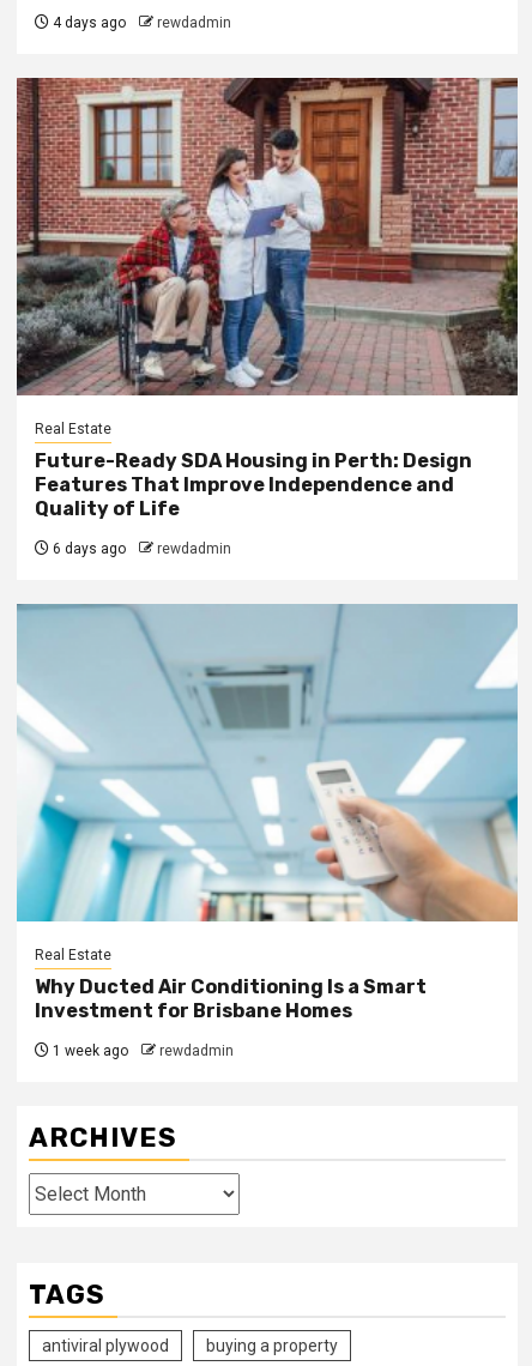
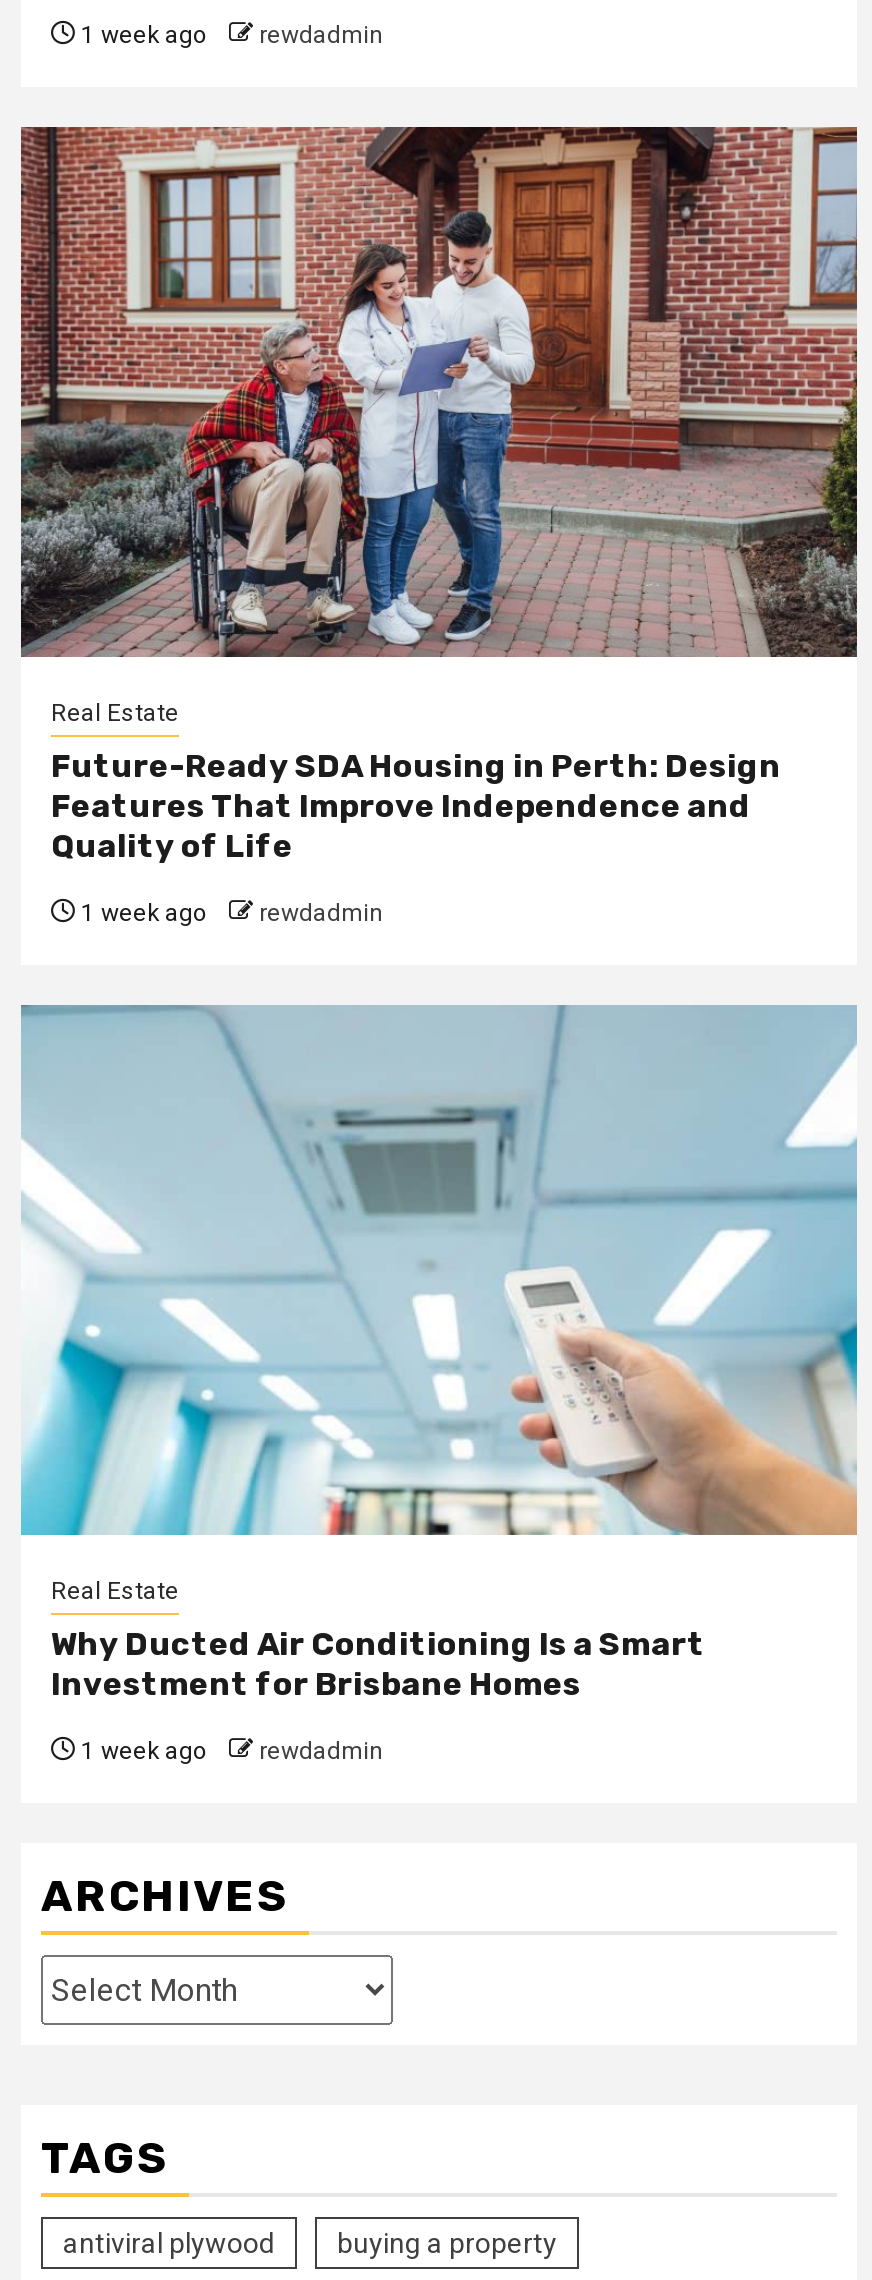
[49,14,231,31] 4 days ago rewdadmin -> [75,21,383,49] 1 week ago rewdadmin
[49,540,231,557] 6 days ago rewdadmin -> [75,899,383,927] 1 week ago rewdadmin

